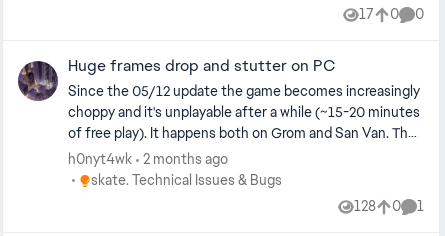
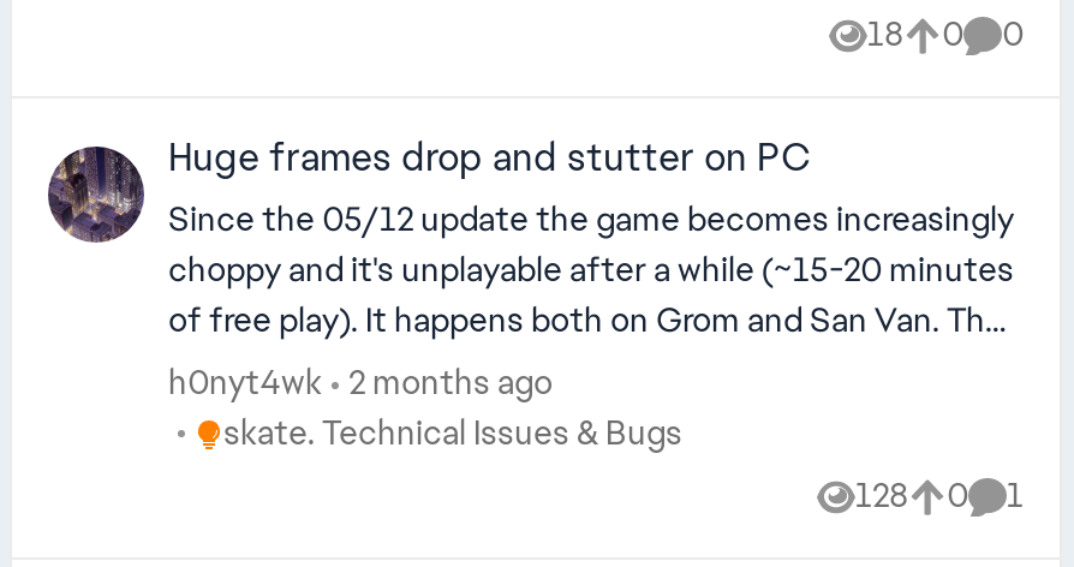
[359,5,374,23] 17 -> [867,12,903,55] 18

